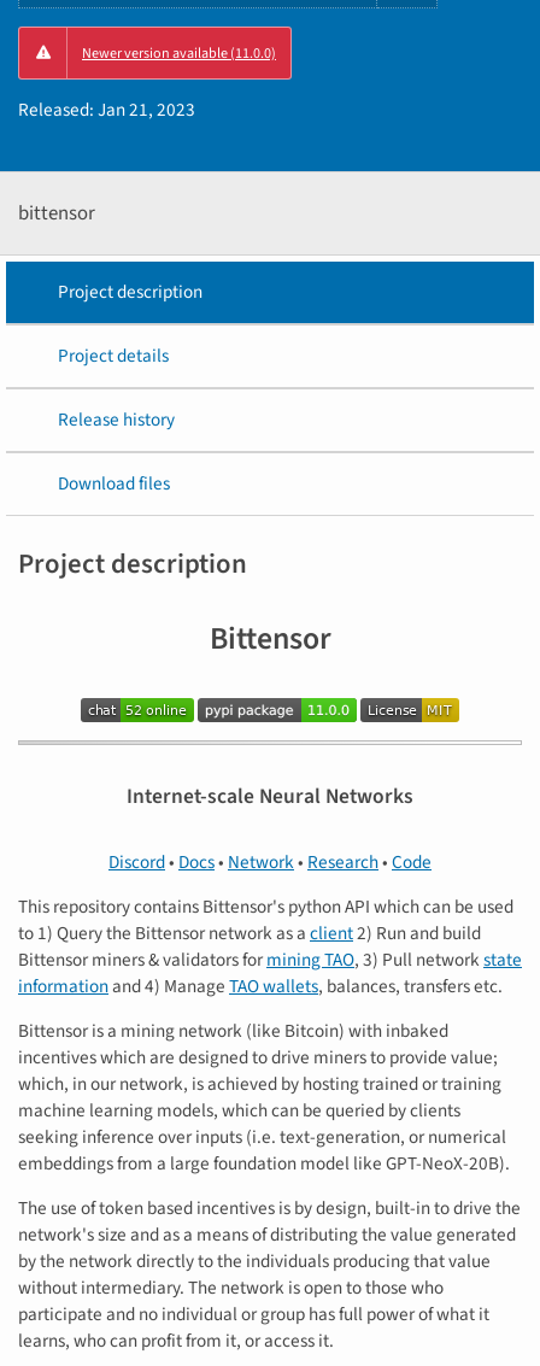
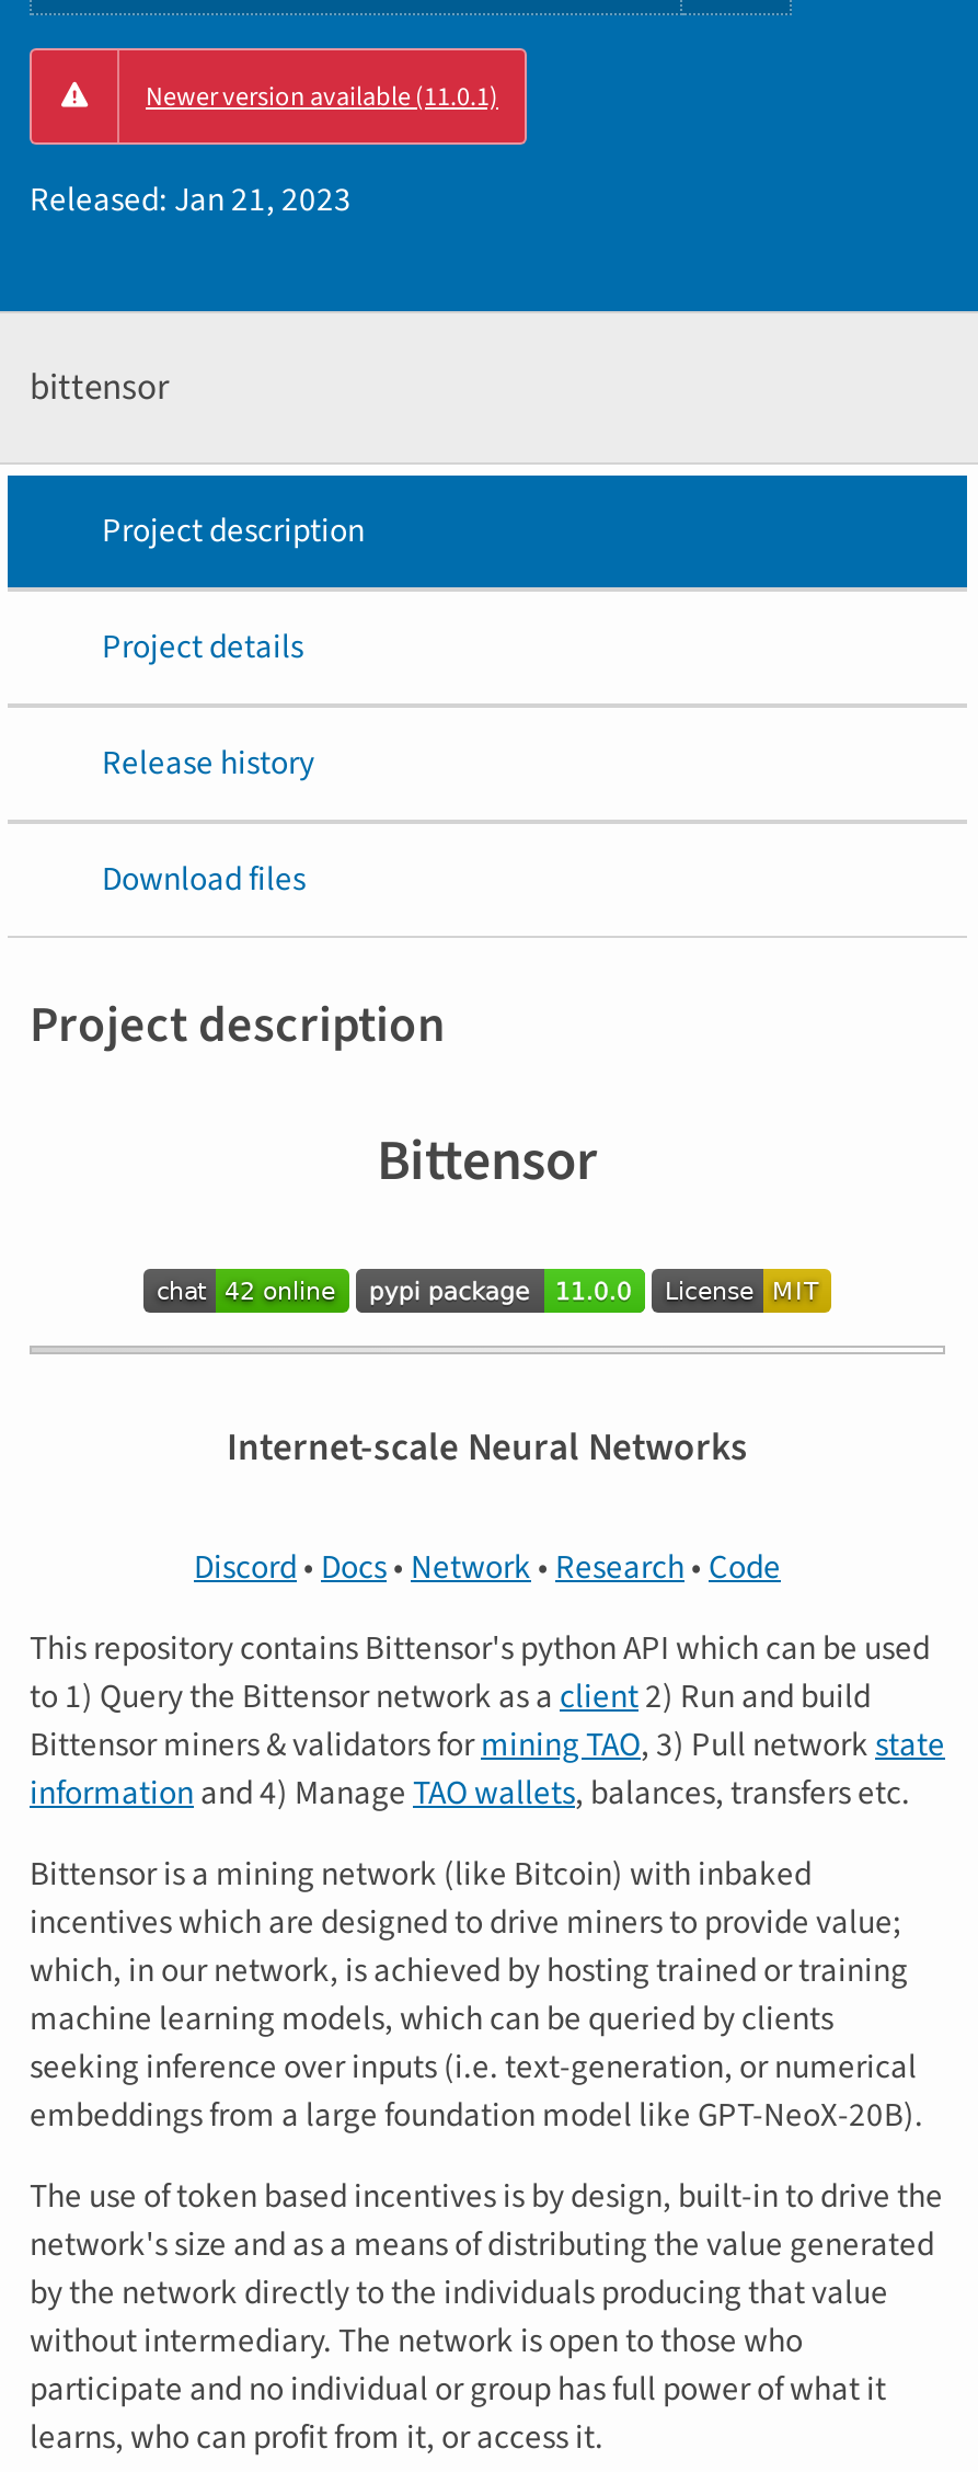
[82,43,276,63] Newer version available (11.0.0) -> [146,78,498,115] Newer version available (11.0.1)

